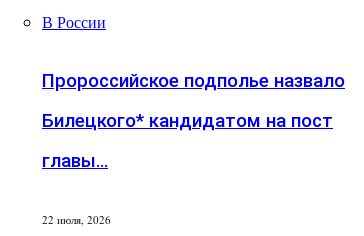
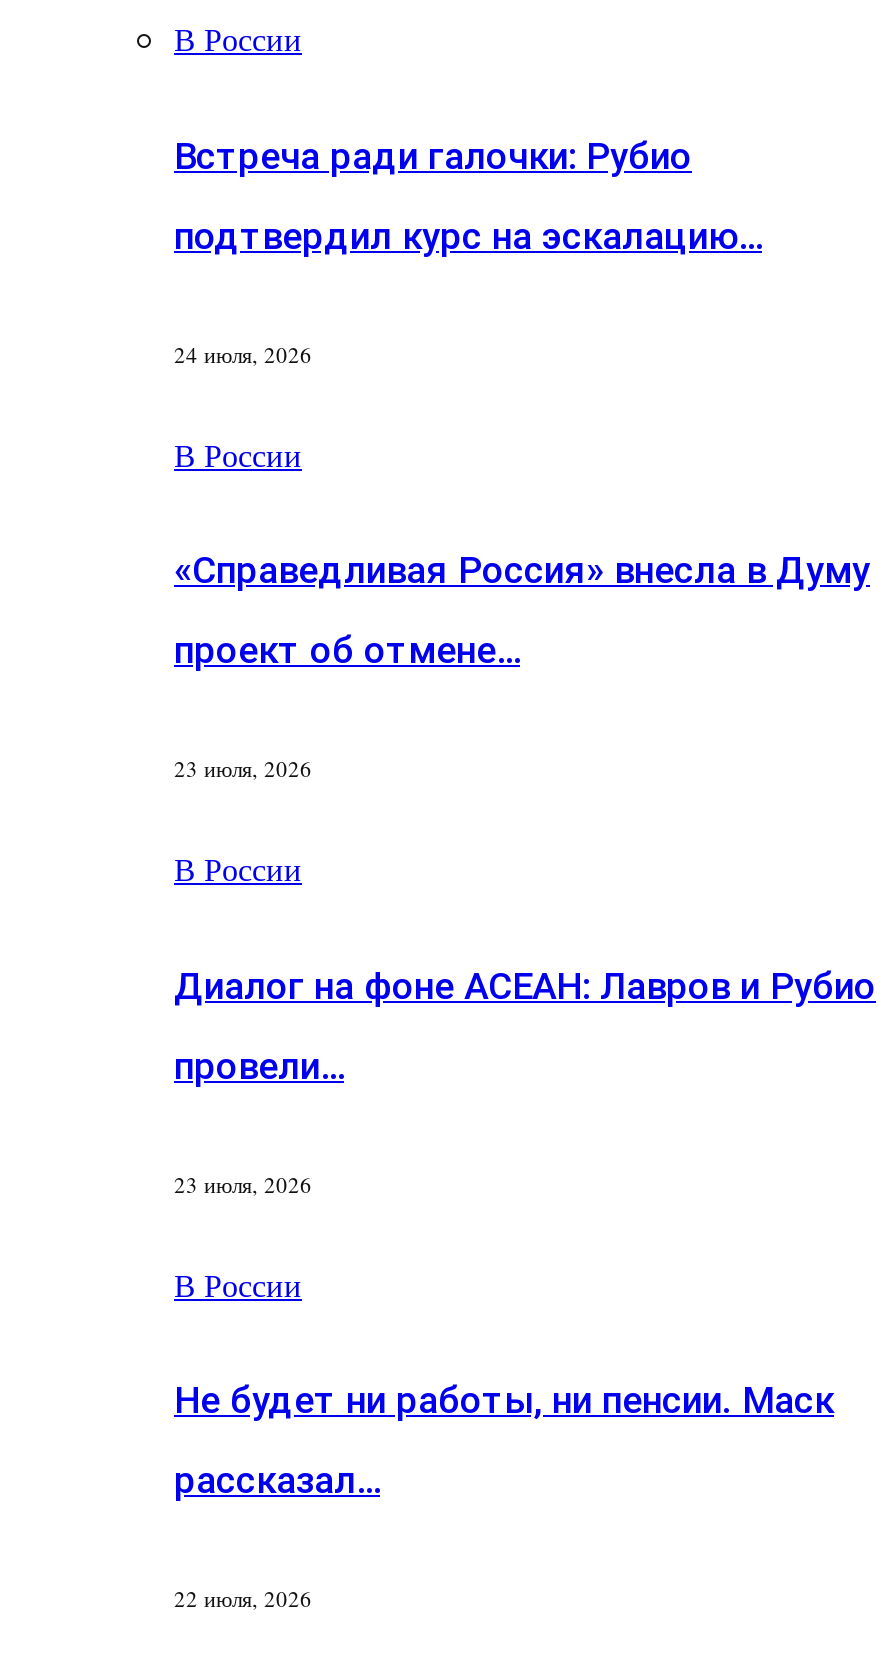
[42,70,345,172] Пророссийское подполье назвало | Билецкого* кандидатом на пост | главы… -> [174,135,876,1503] Встреча ради галочки: Рубио | подтвердил курс на эскалацию… | 24 июля, 2026 | В России | «Справедливая Россия» внесла в Думу | проект об отмене… | 23 июля, 2026 | В России | Диалог на фоне АСЕАН: Лавров и Рубио | провели… | 23 июля, 2026 | В России | Не будет ни работы, ни пенсии. Маск | рассказал…

